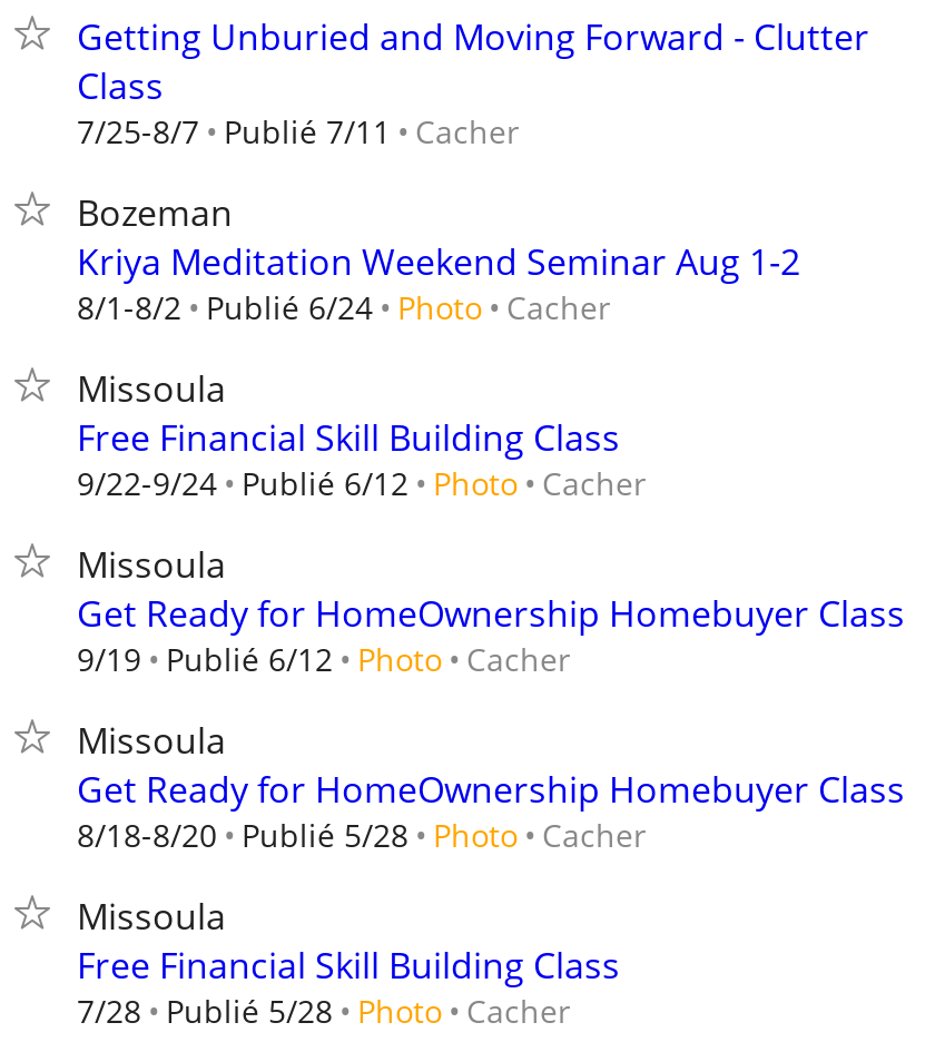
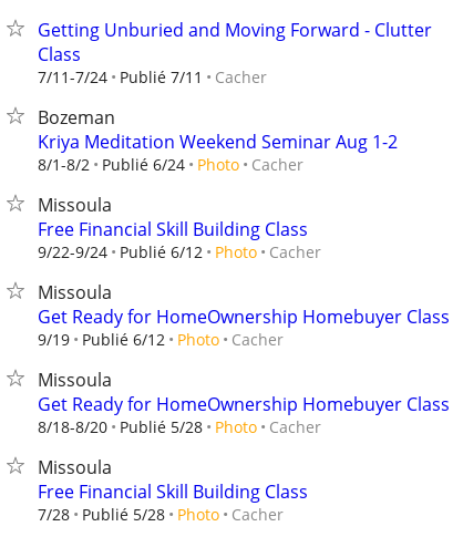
[77,109,520,153] 7/25-8/7 Publié 7/11 Cacher -> [38,66,267,87] 7/11-7/24 Publié 7/11 Cacher

